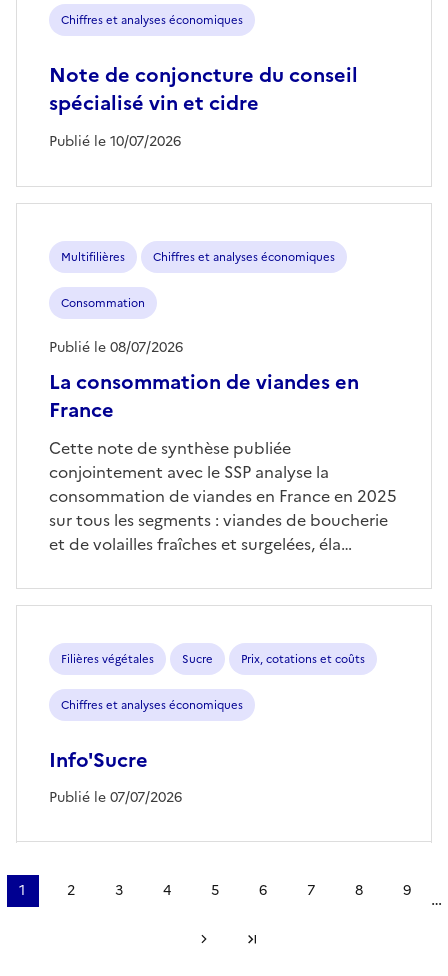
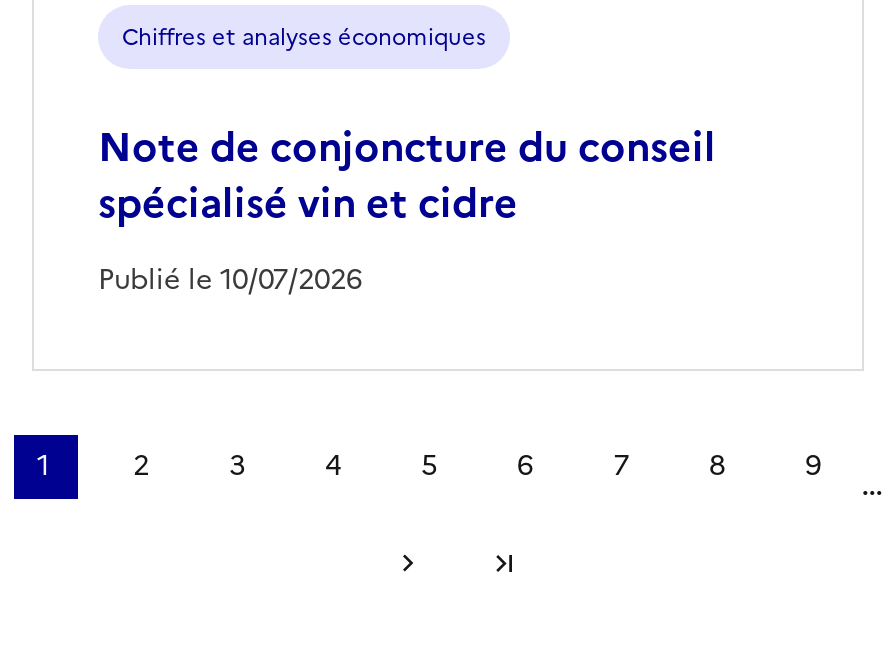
[49,249,359,425] Multifilières | Chiffres et analyses économiques | Consommation | La consommation de viandes en | France -> none
[49,337,183,358] Publié le 08/07/2026 -> none
[49,436,397,556] Cette note de synthèse publiée | conjointement avec le SSP analyse la | consommation de viandes en France en 2025 | sur tous les segments : viandes de boucherie | et de volailles fraîches et surgelées, éla… -> none
[49,651,365,808] Filières végétales | Sucre | Prix, cotations et coûts | Chiffres et analyses économiques | Info'Sucre | Publié le 07/07/2026 -> none

